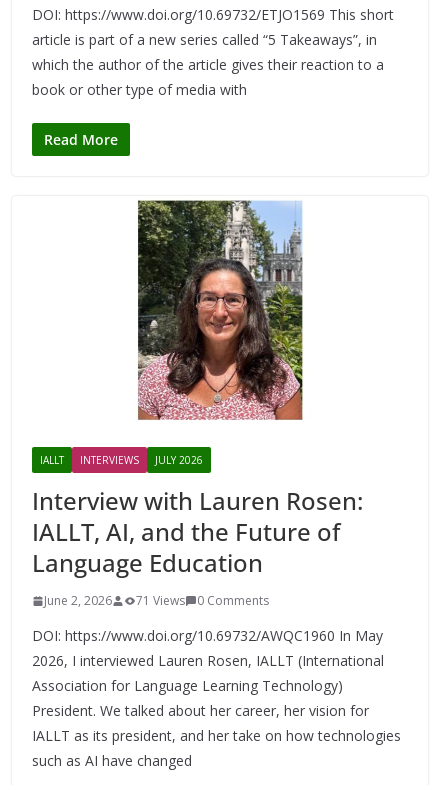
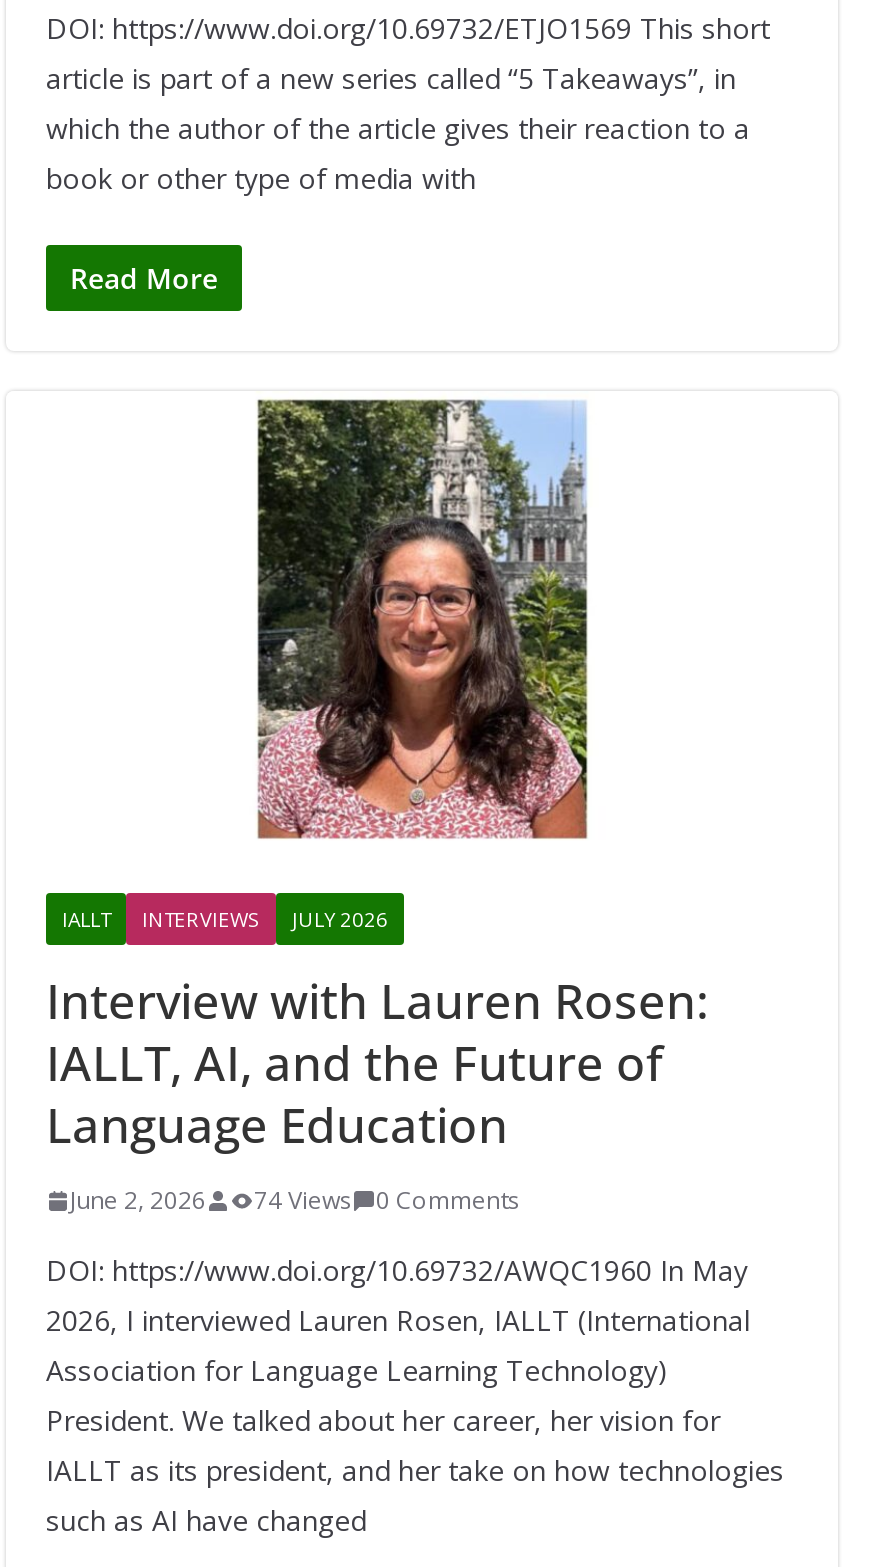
[44,592,269,609] June 2, 2026 71 Views 0 Comments -> [70,1184,520,1218] June 2, 2026 74 Views 0 Comments

